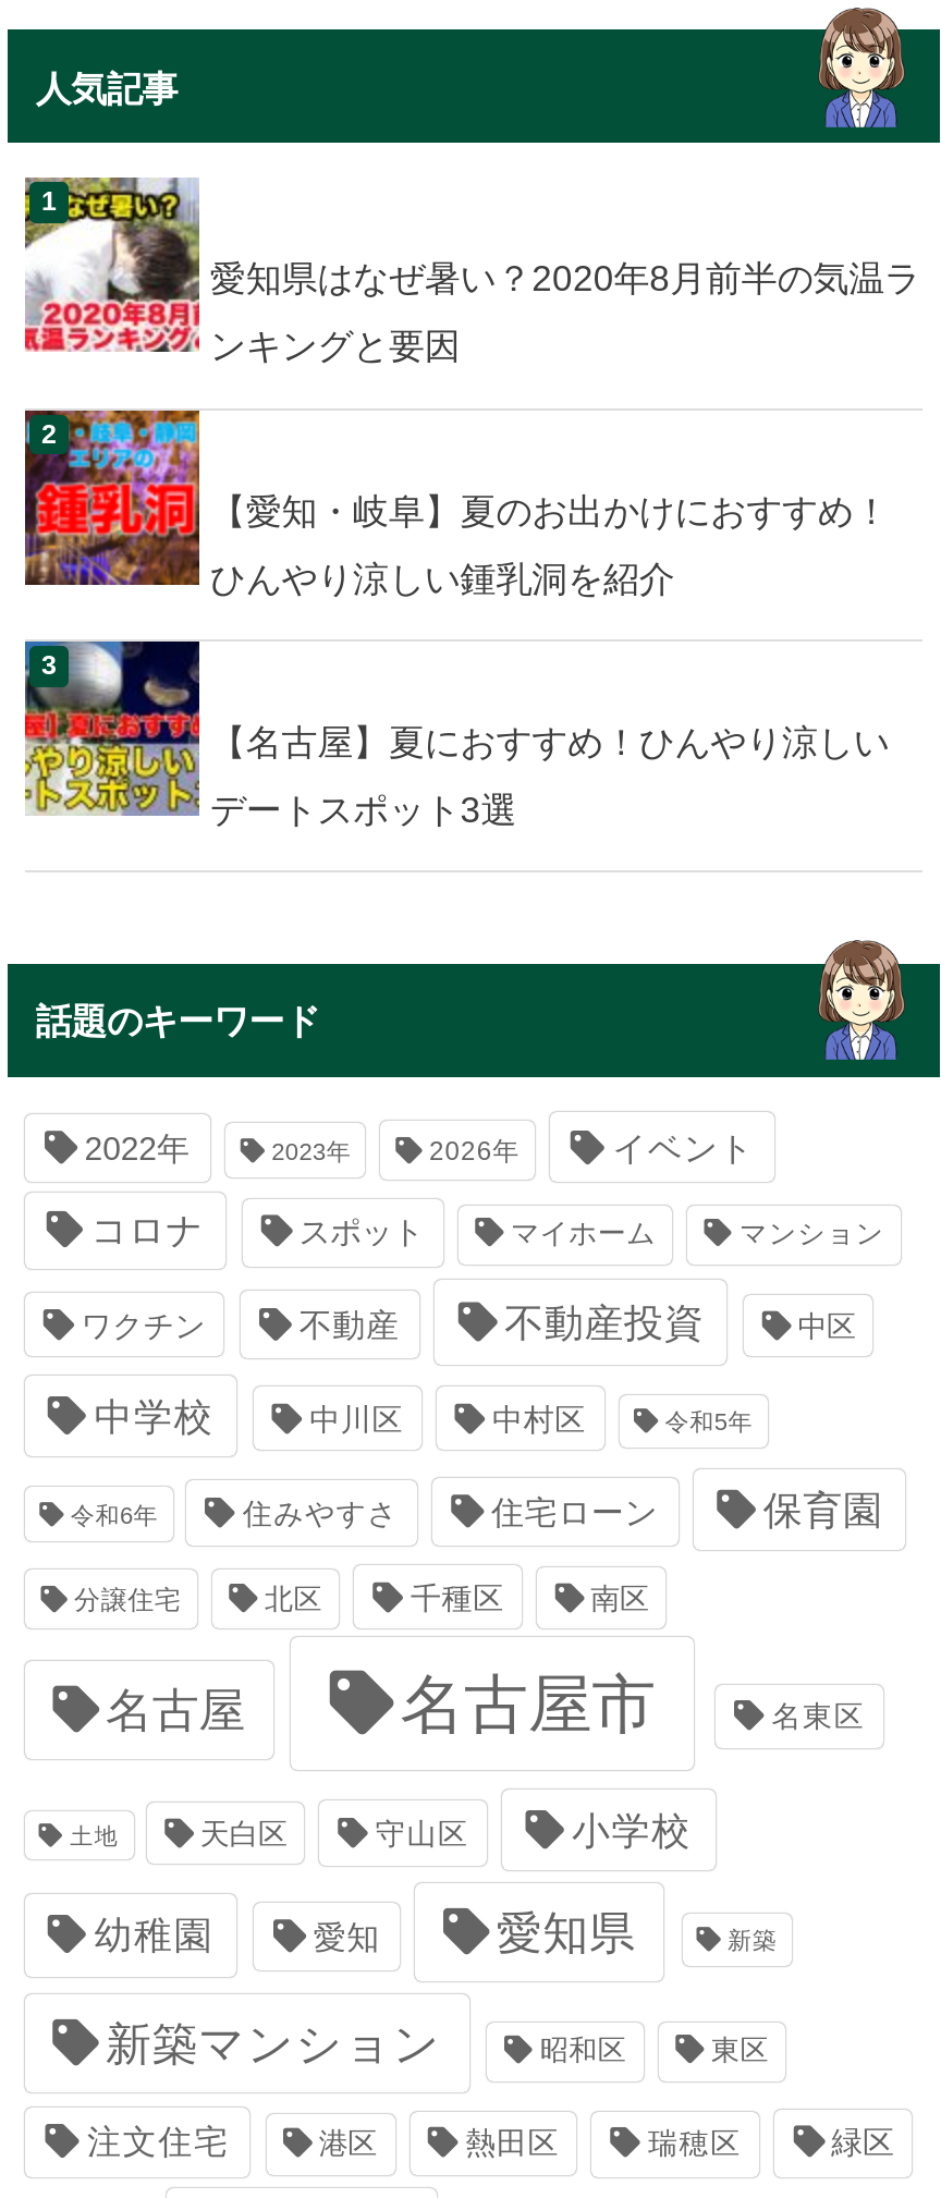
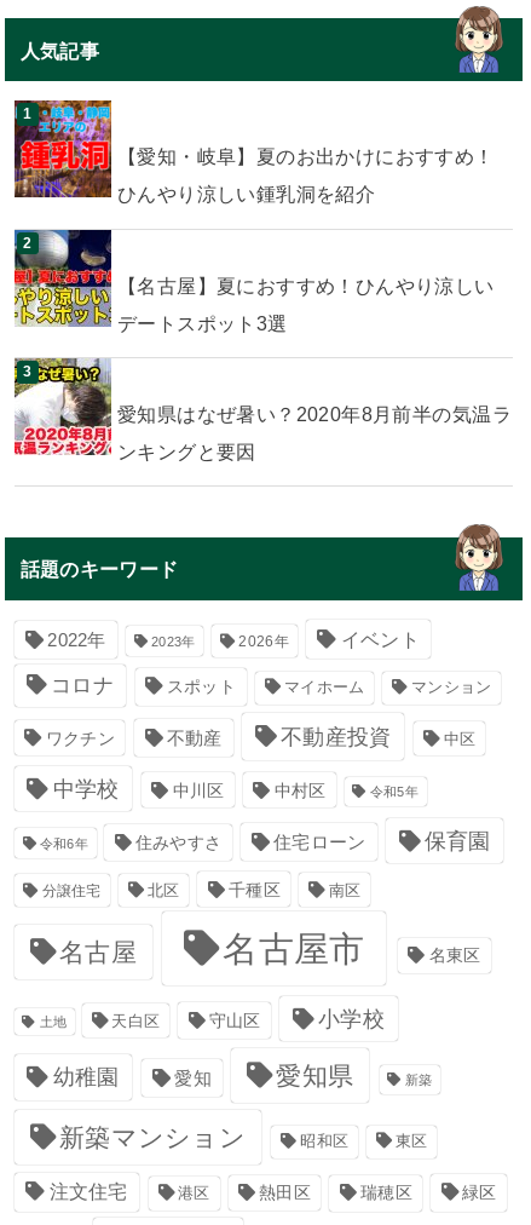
moved [23,178,920,366] -> [13,357,512,462]: [image] | 愛知県はなぜ暑い？2020年8月前半の気温ラ | ンキングと要因
moved [21,406,889,829] -> [12,99,494,334]: [image] | 【愛知・岐阜】夏のお出かけにおすすめ！ | ひんやり涼しい鍾乳洞を紹介 | 【名古屋】夏におすすめ！ひんやり涼しい | デートスポット3選

